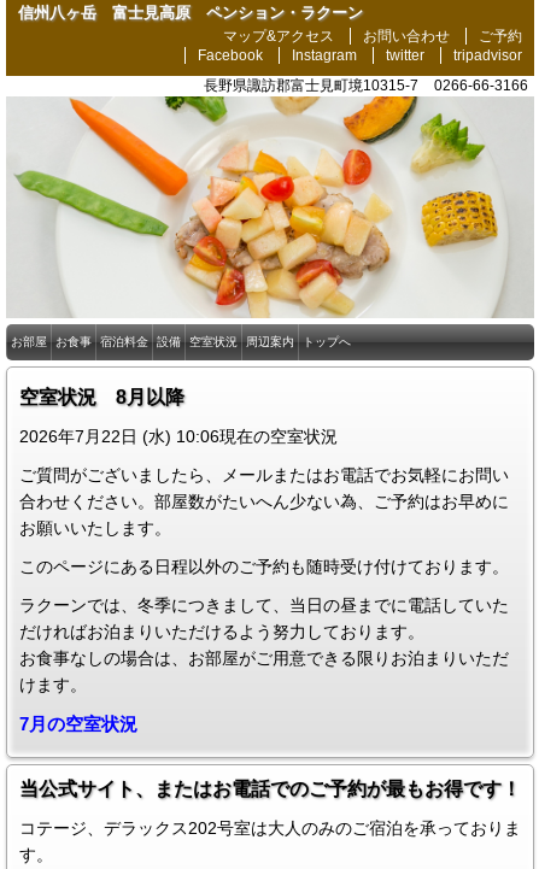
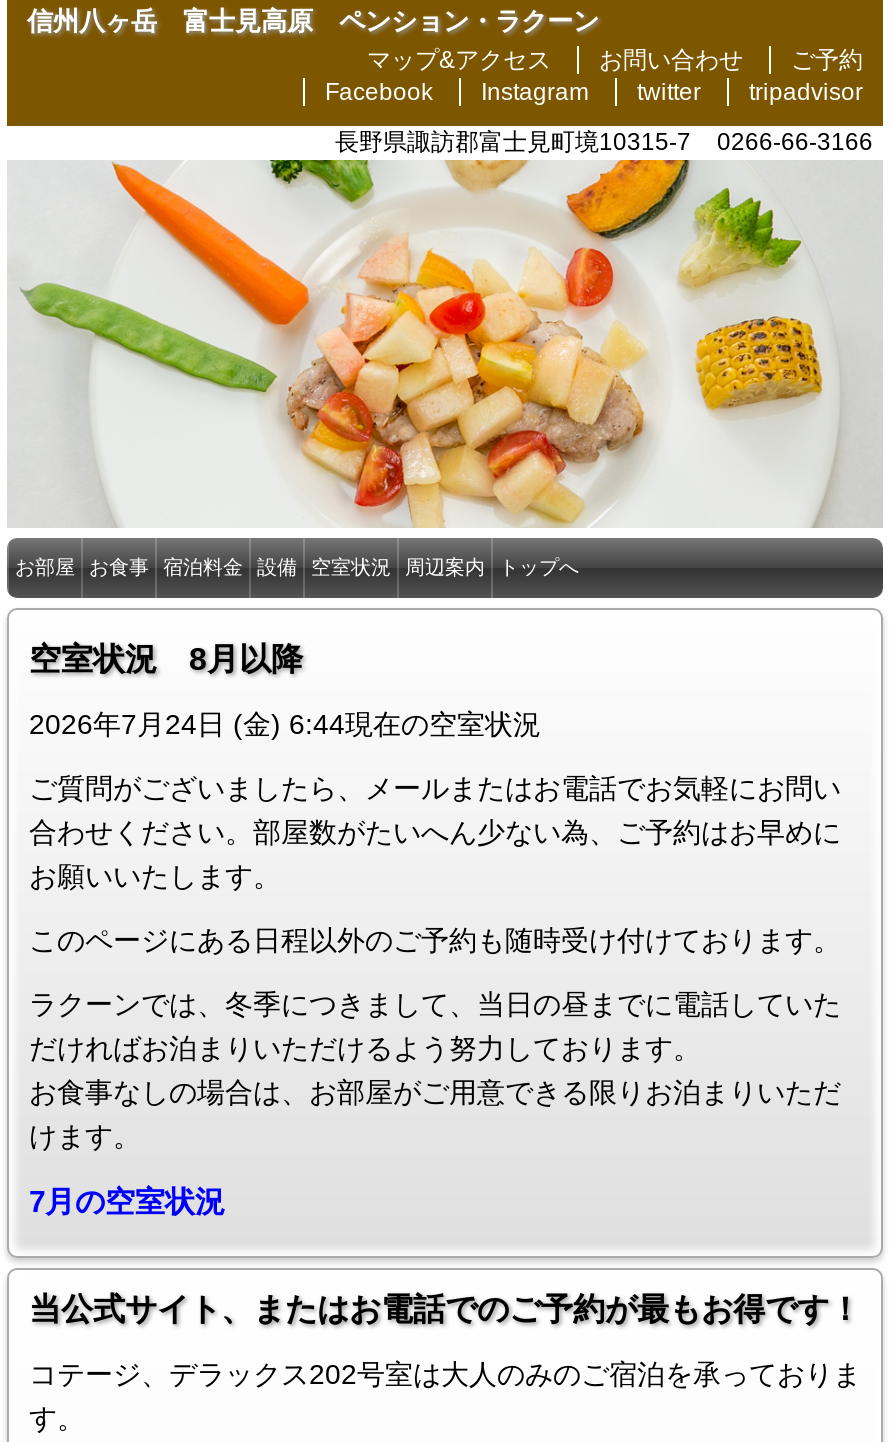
[19,427,338,446] 2026年7月22日 (水) 10:06現在の空室状況 -> [29,709,541,741] 2026年7月24日 (金) 6:44現在の空室状況

